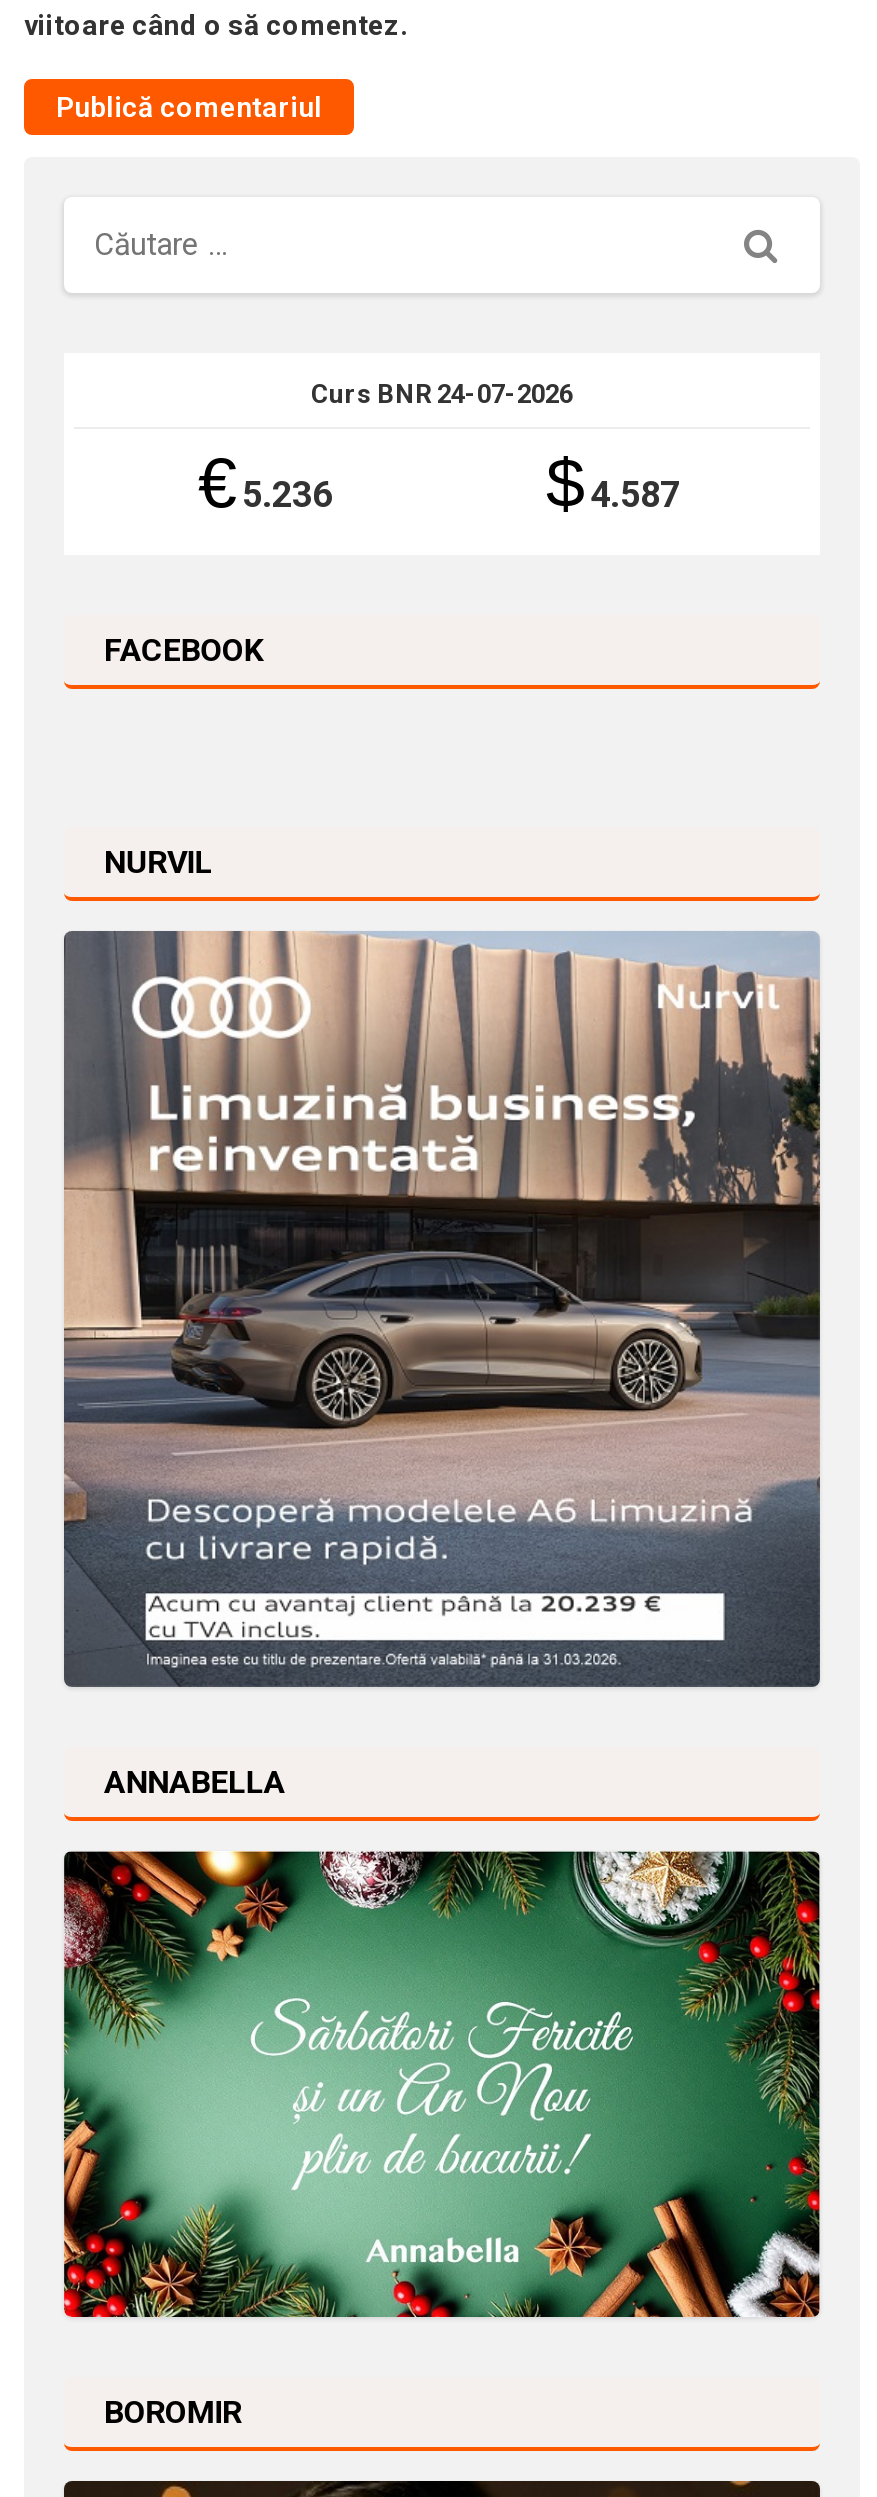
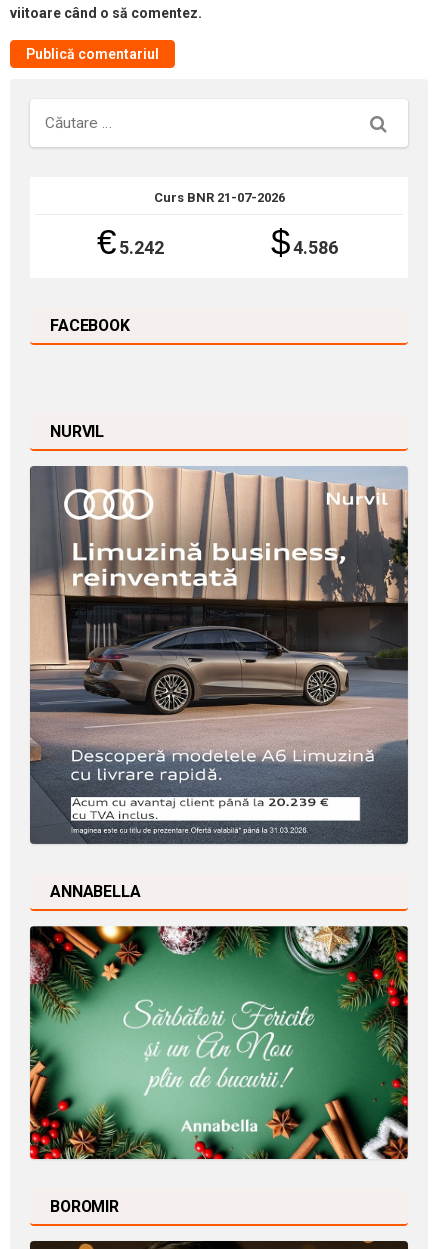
[311,379,573,409] Curs BNR 24-07-2026 -> [153,190,284,205] Curs BNR 21-07-2026
[198,443,332,521] € 5.236 -> [97,222,164,261] € 5.242
[546,443,680,521] $ 4.587 -> [271,222,338,261] $ 4.586

